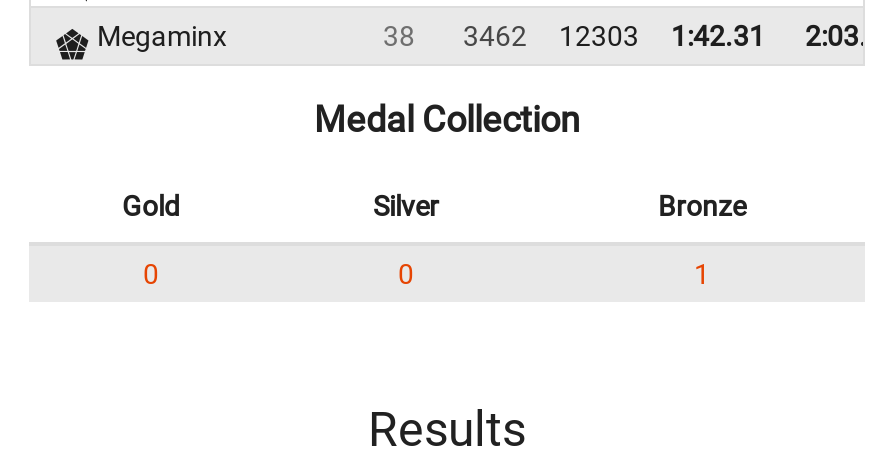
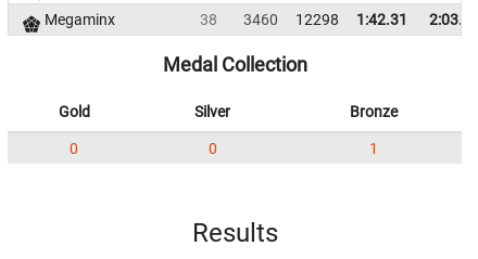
[463,20,527,52] 3462 -> [243,11,278,28] 3460
[559,20,639,52] 12303 -> [295,11,339,28] 12298

